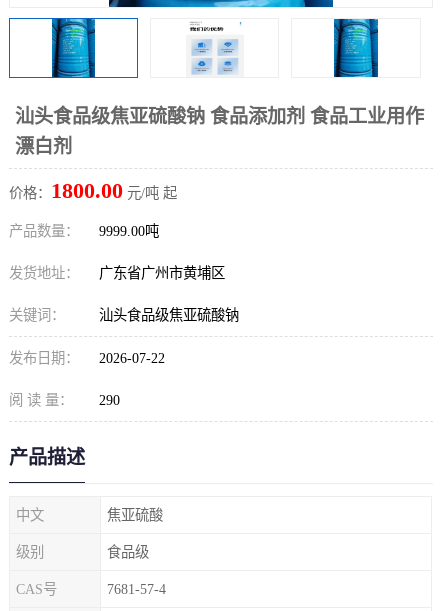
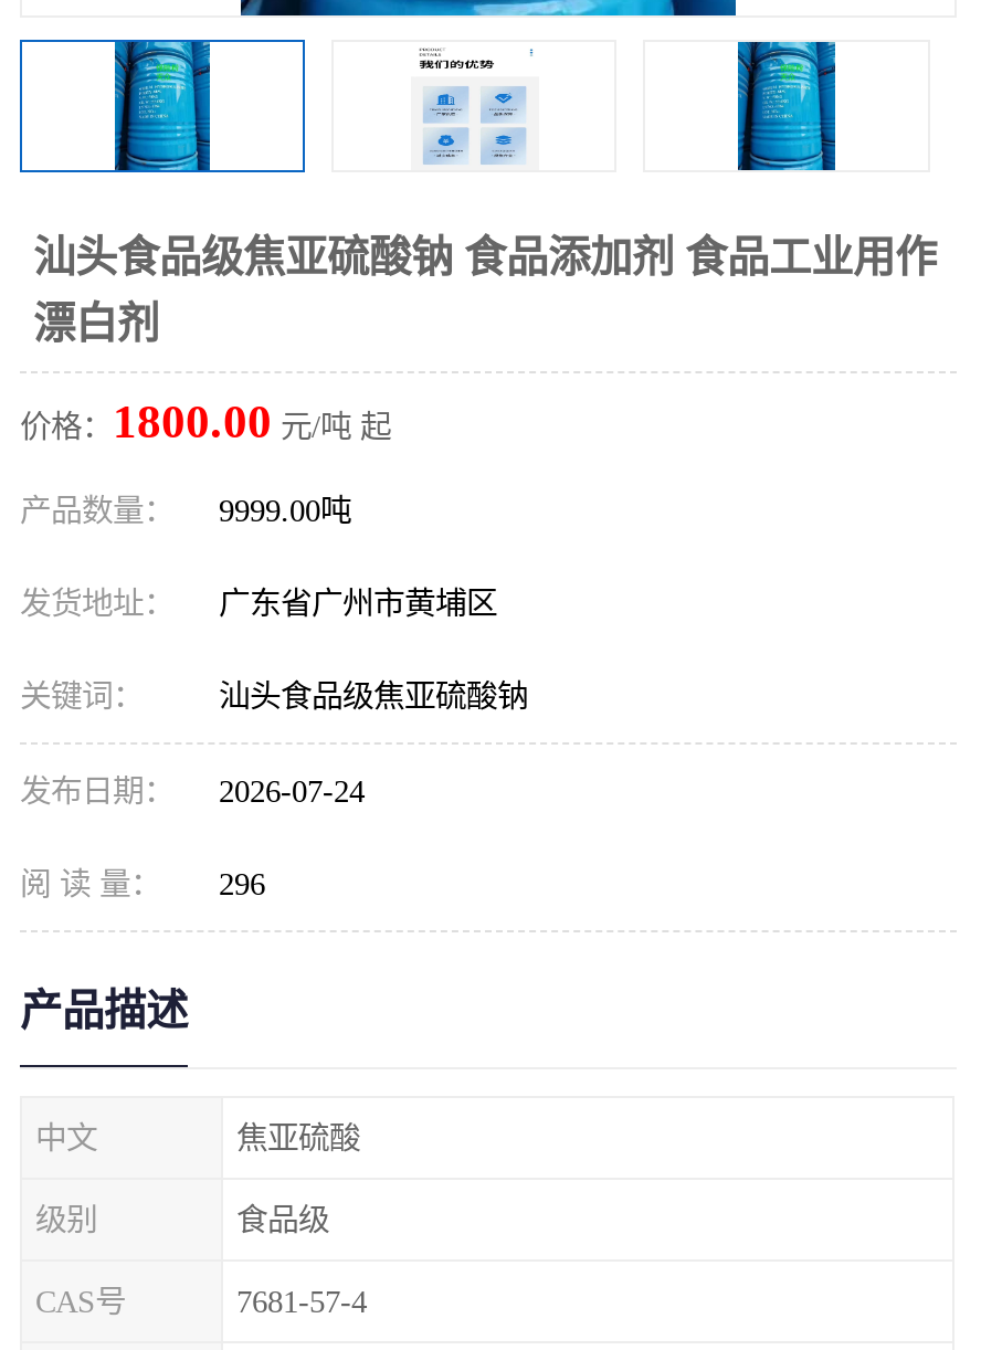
[9,350,165,366] 发布日期： 2026-07-22 -> [20,773,365,809] 发布日期： 2026-07-24
[9,392,120,408] 阅 读 量： 290 -> [20,866,265,901] 阅 读 量： 296

